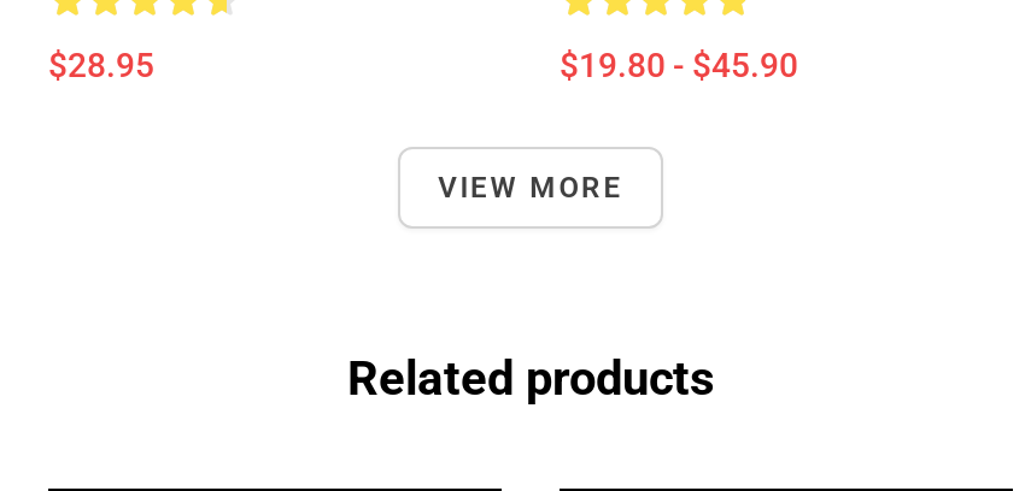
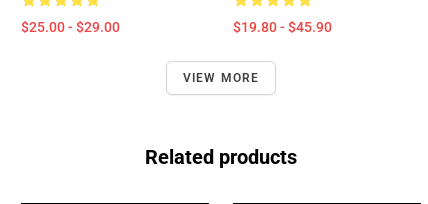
[48,46,154,84] $28.95 -> [21,19,120,35] $25.00 - $29.00

